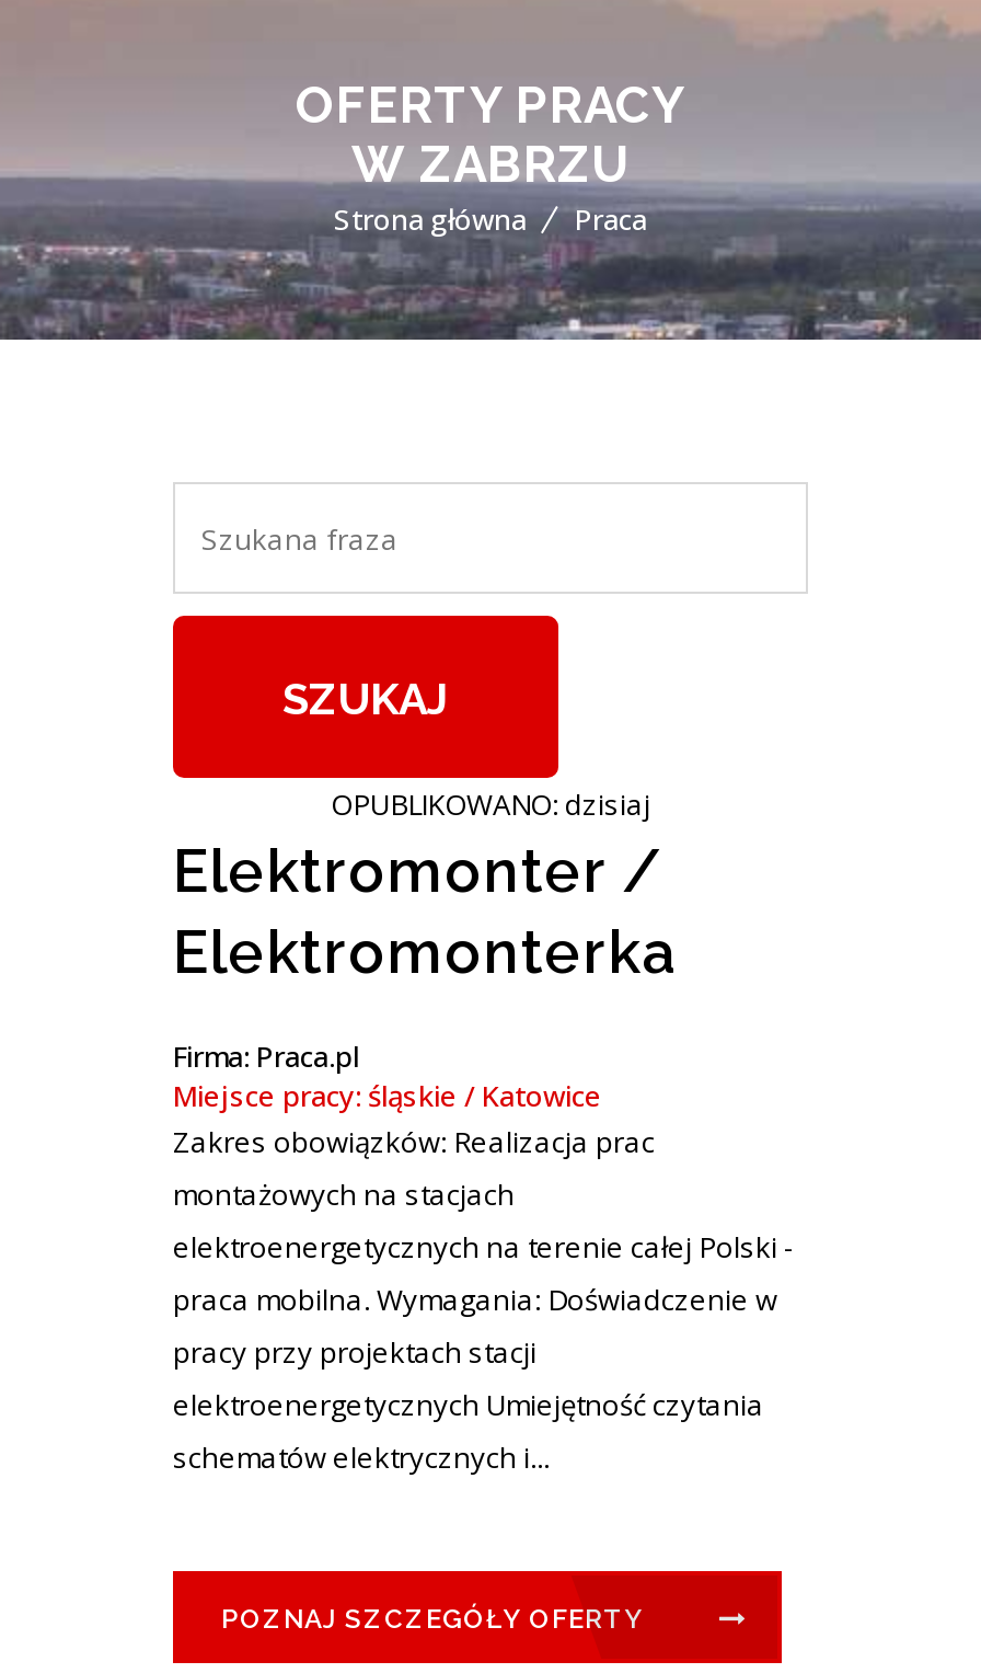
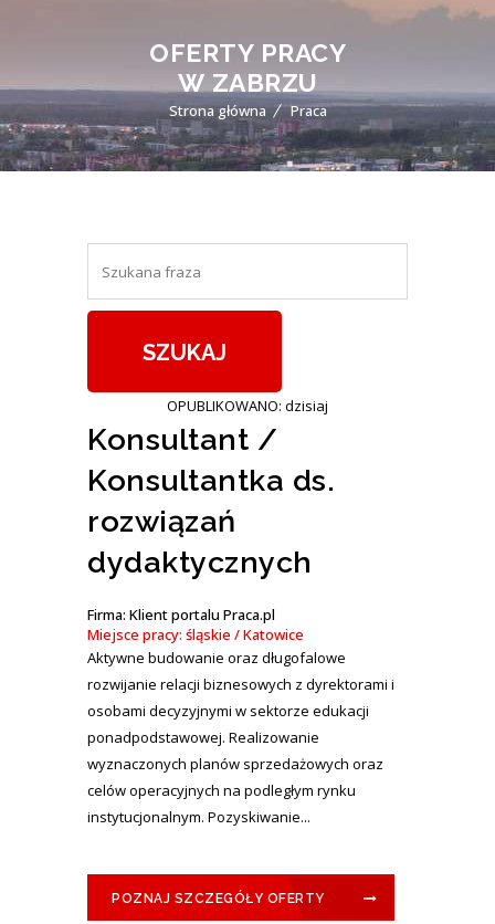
[173,837,678,986] Elektromonter / | Elektromonterka -> [87,422,335,579] Konsultant / | Konsultantka ds. | rozwiązań | dydaktycznych
[173,1036,359,1076] Firma: Praca.pl -> [87,605,275,624] Firma: Klient portalu Praca.pl
[173,1122,793,1477] Zakres obowiązków: Realizacja prac | montażowych na stacjach | elektroenergetycznych na terenie całej Polski - | praca mobilna. Wymagania: Doświadczenie w | pracy przy projektach stacji | elektroenergetycznych Umiejętność czytania | schematów elektrycznych i... -> [87,648,394,827] Aktywne budowanie oraz długofalowe | rozwijanie relacji biznesowych z dyrektorami i | osobami decyzyjnymi w sektorze edukacji | ponadpodstawowej. Realizowanie | wyznaczonych planów sprzedażowych oraz | celów operacyjnych na podległym rynku | instytucjonalnym. Pozyskiwanie...

